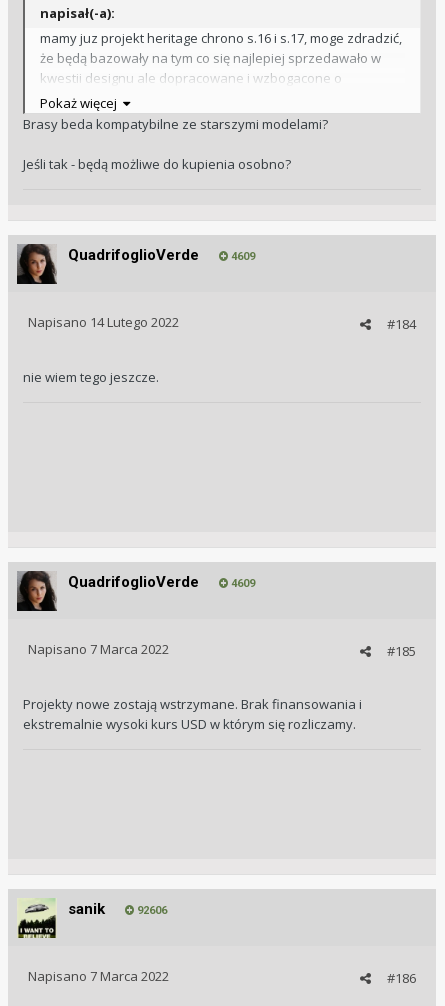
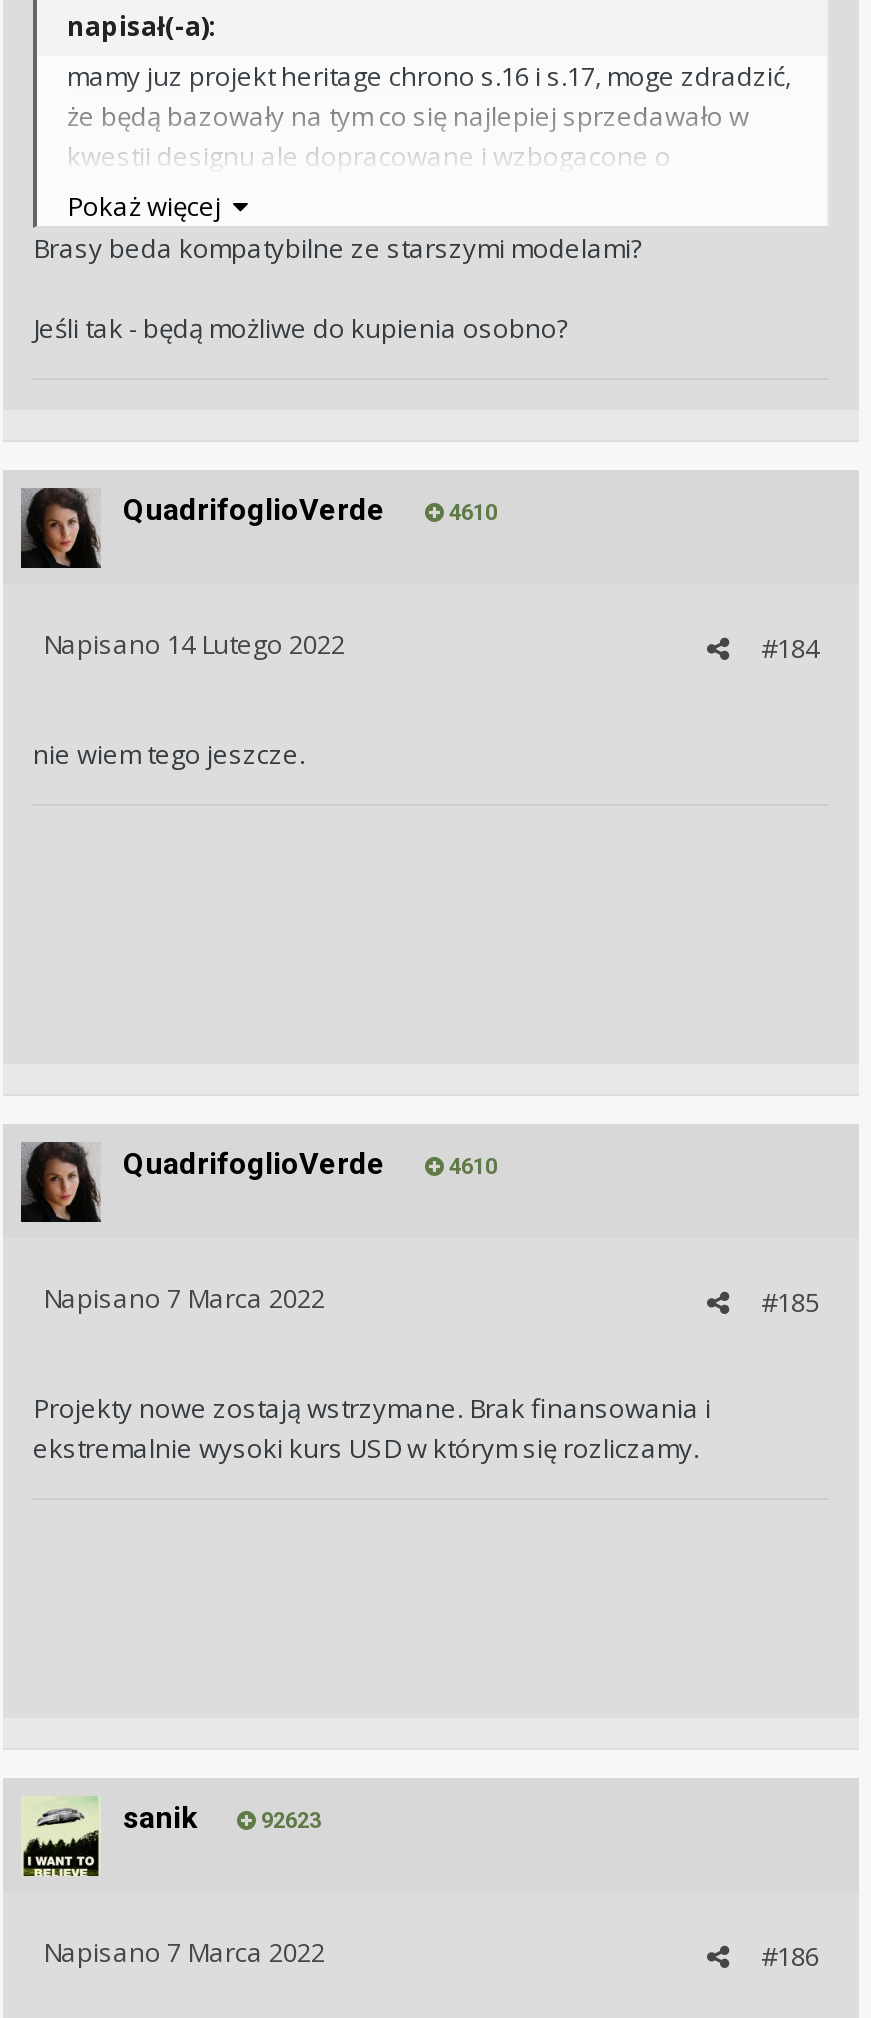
[228,250,255,263] 4609 -> [443,500,497,526] 4610
[228,577,255,590] 4609 -> [443,1154,497,1180] 4610
[134,904,167,917] 92606 -> [255,1808,321,1834] 92623

